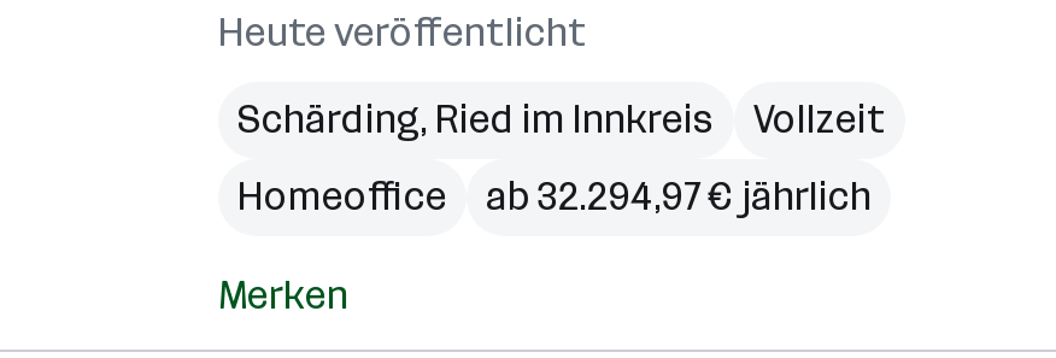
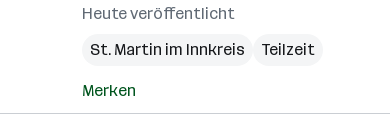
[237,96,886,219] Schärding, Ried im Innkreis | Vollzeit | Homeoffice | ab 32.294,97 € jährlich -> [90,40,315,59] St. Martin im Innkreis | Teilzeit

